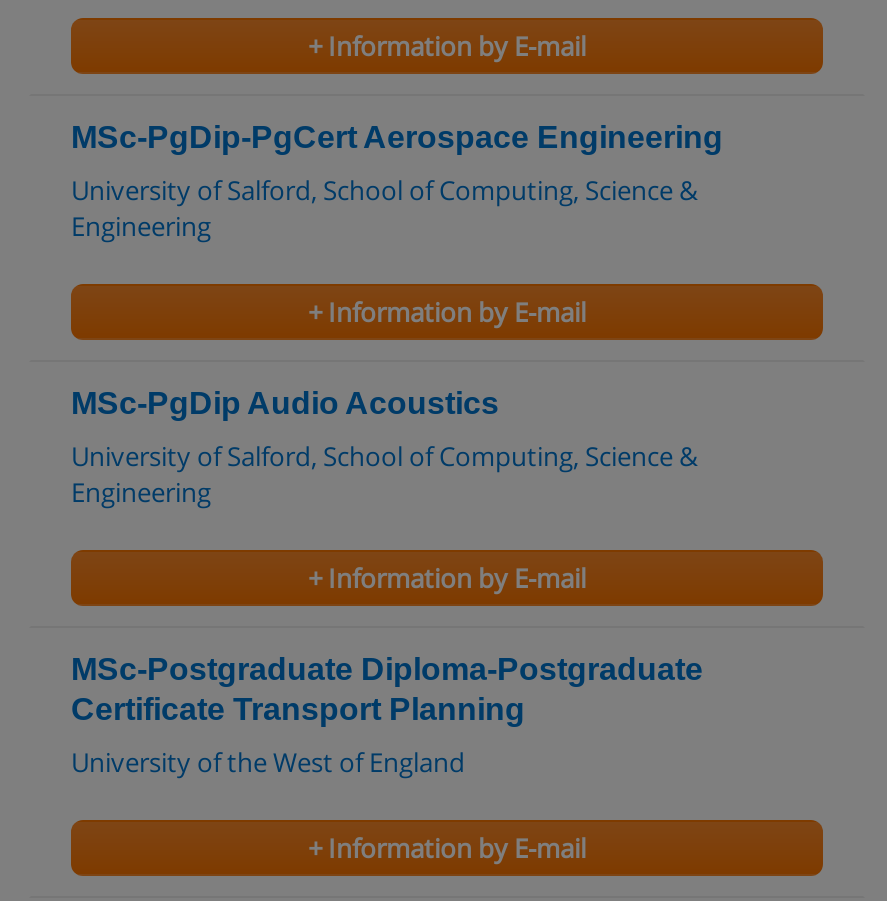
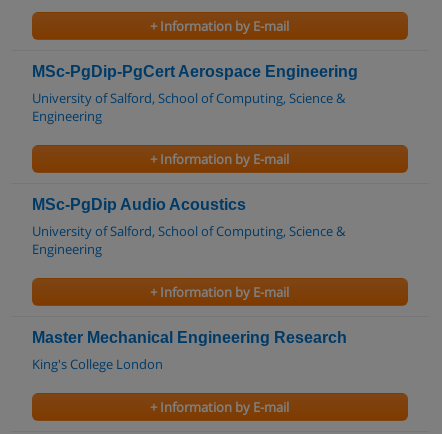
[71,651,703,725] MSc-Postgraduate Diploma-Postgraduate | Certificate Transport Planning -> [32,329,347,346] Master Mechanical Engineering Research
[71,743,465,779] University of the West of England -> [32,355,163,373] King's College London

